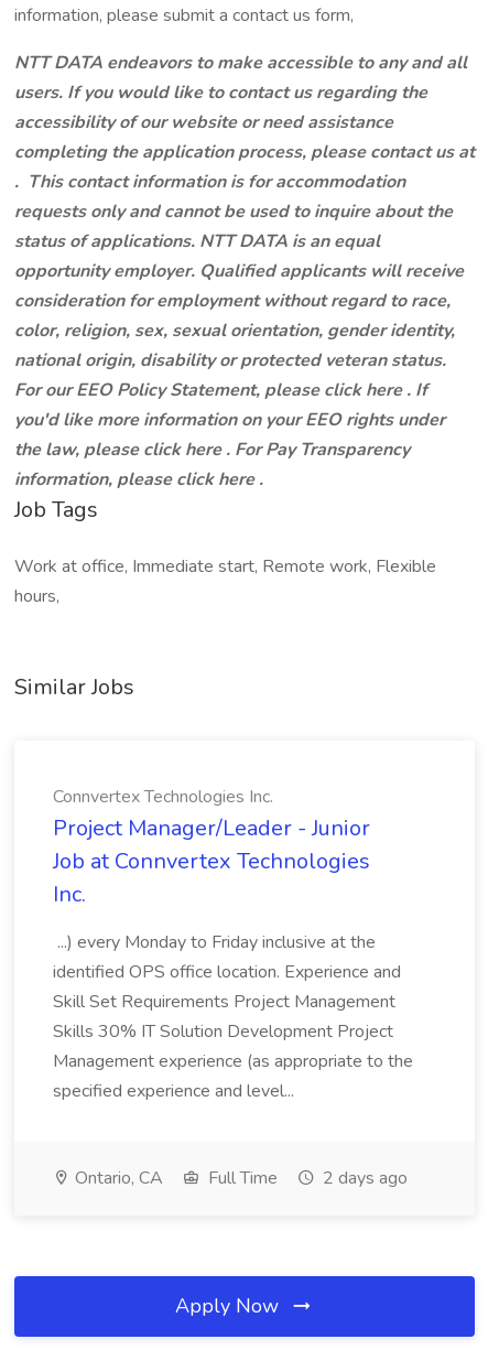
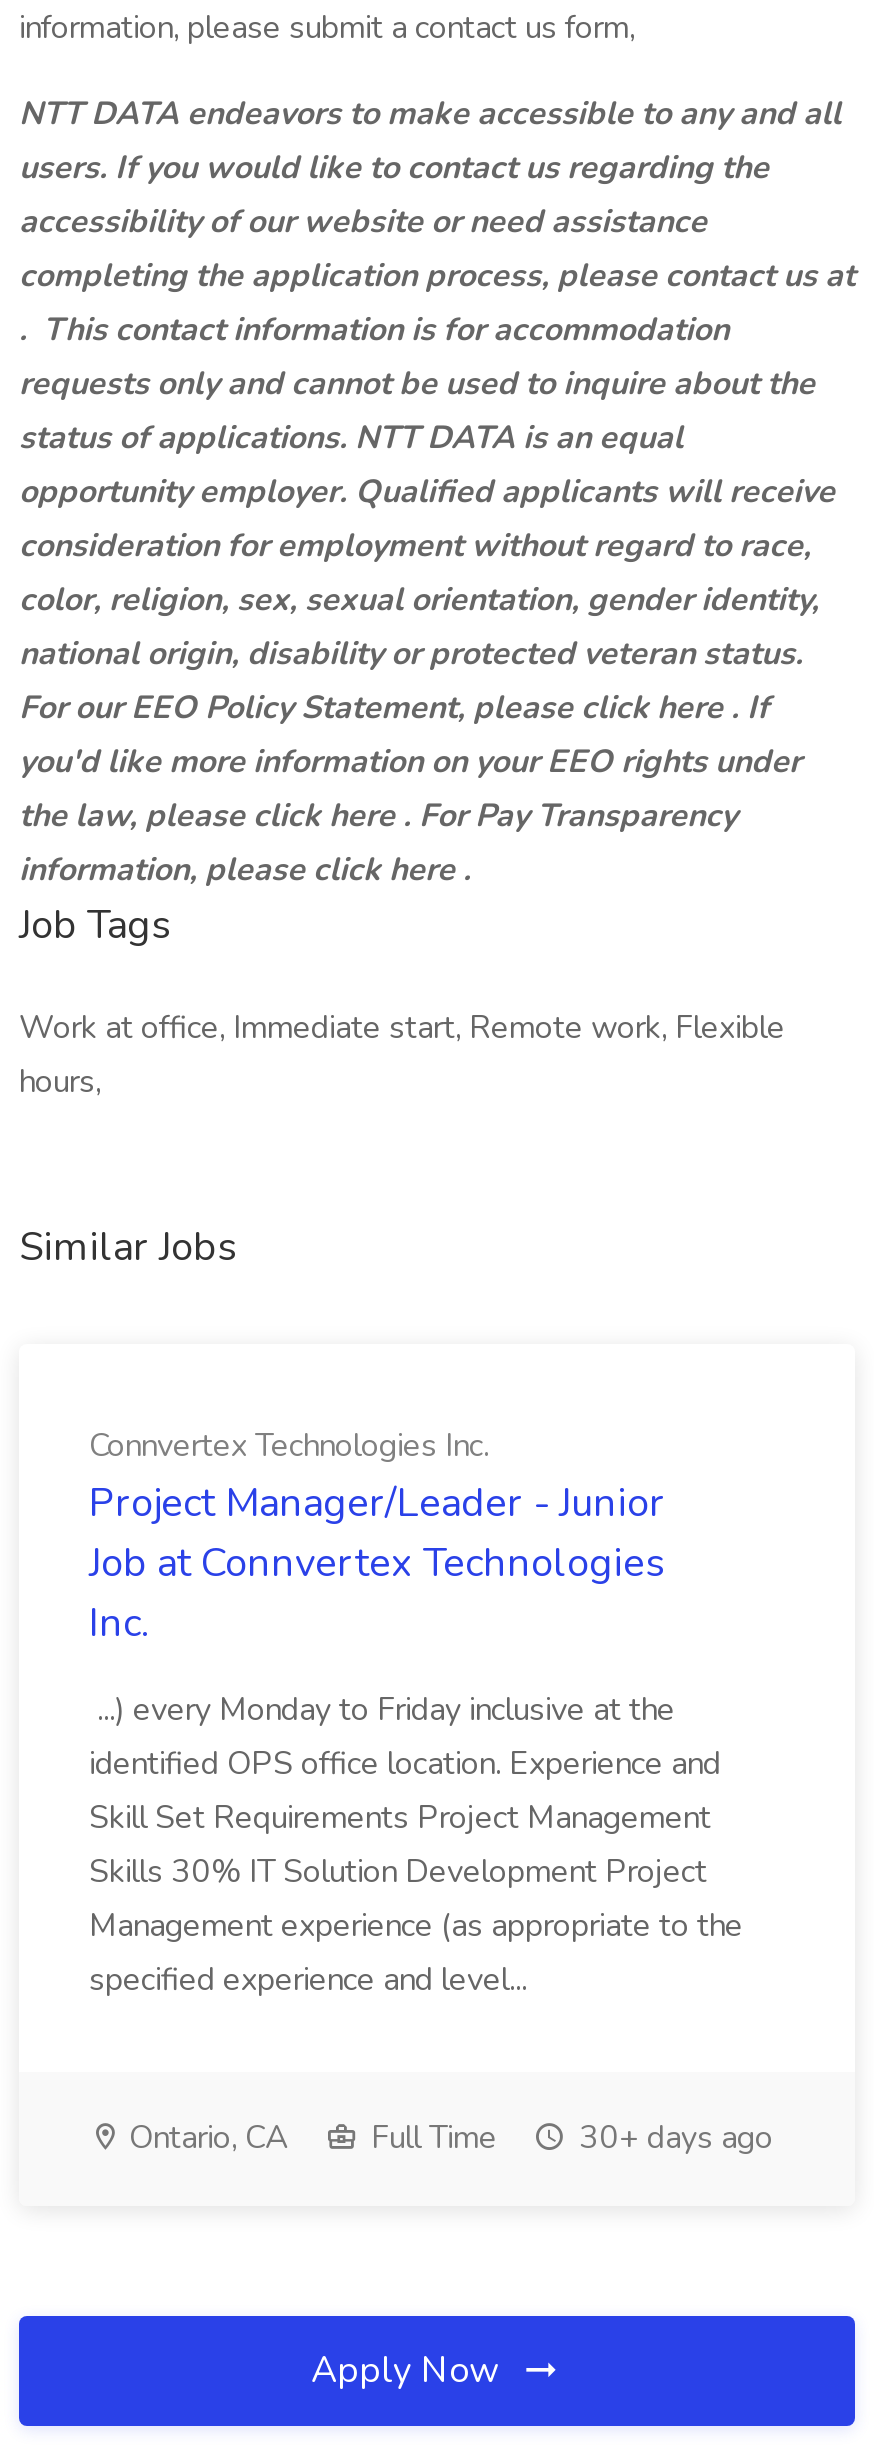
[71,1166,408,1190] Ontario, CA Full Time 2 days ago -> [121,2116,773,2160] Ontario, CA Full Time 30+ days ago

